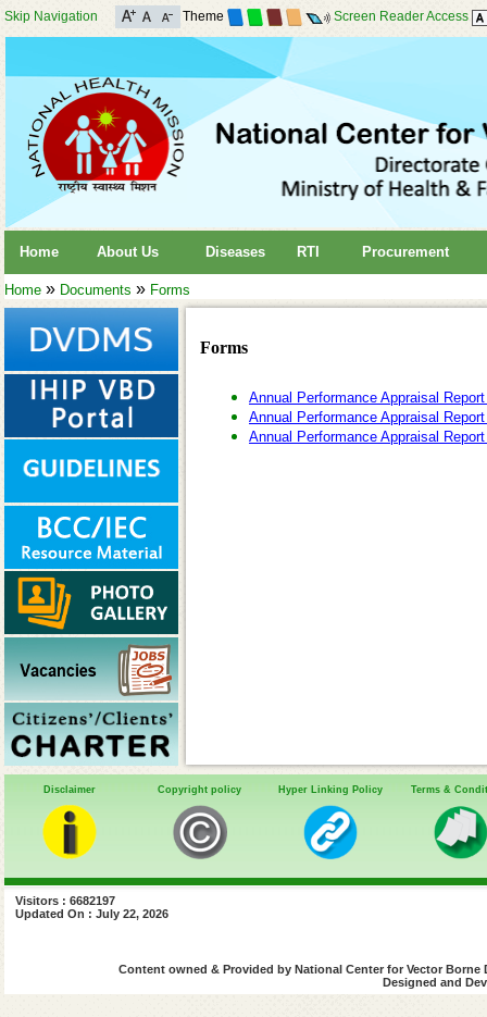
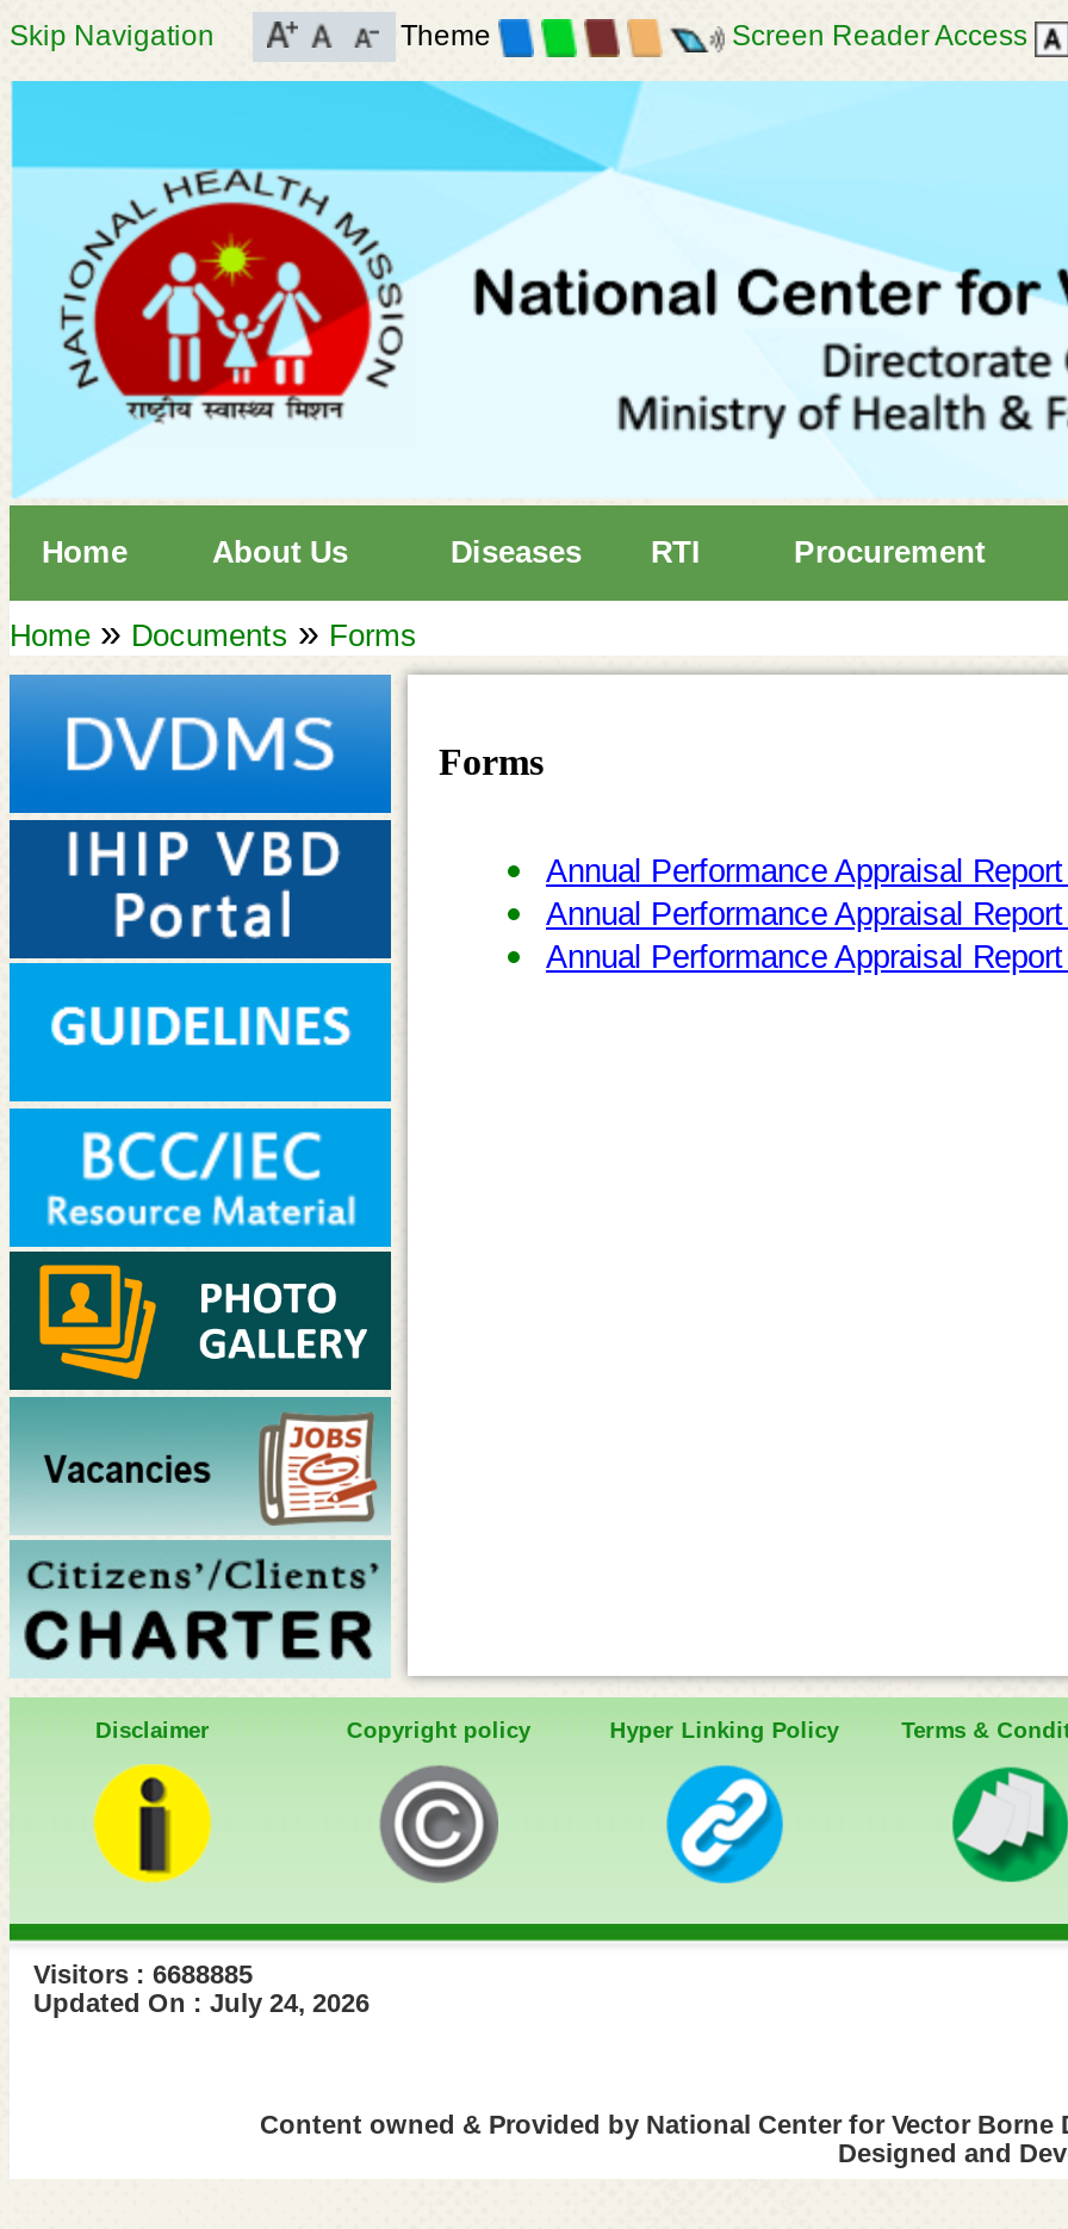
[15,894,115,907] Visitors : 6682197 -> [33,1958,253,1987] Visitors : 6688885
[15,907,168,920] Updated On : July 22, 2026 -> [33,1987,370,2016] Updated On : July 24, 2026

